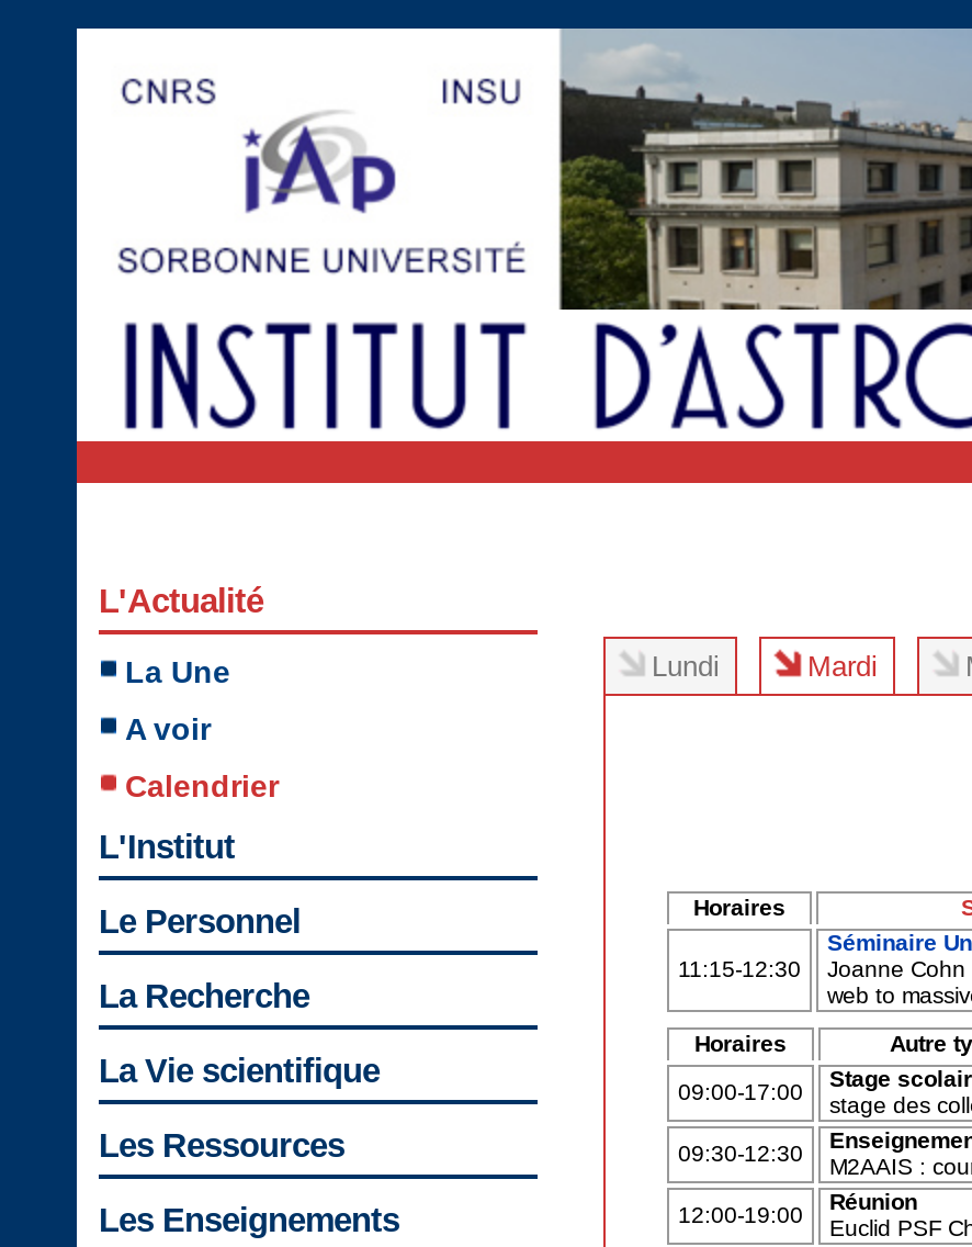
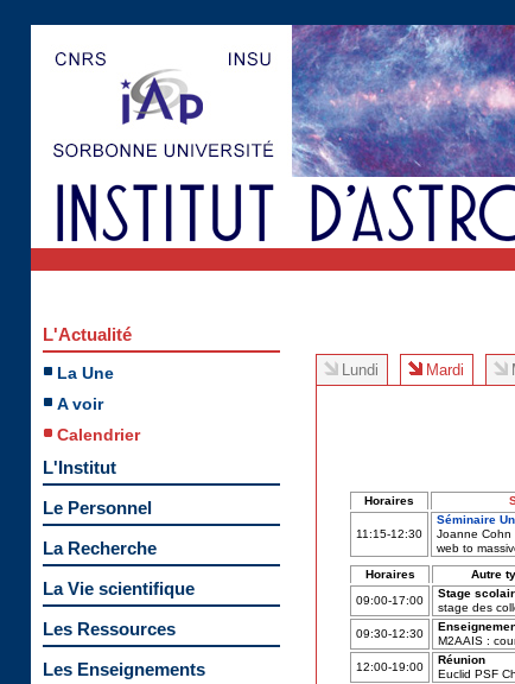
[557,26,965,312] [image] -> [291,25,511,178] [image]

